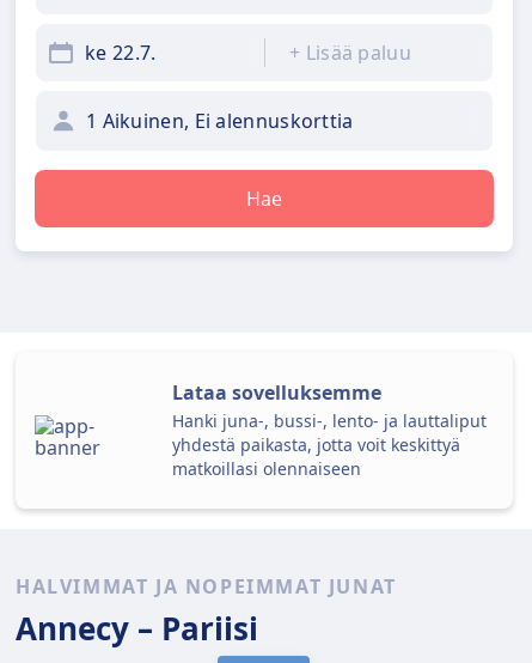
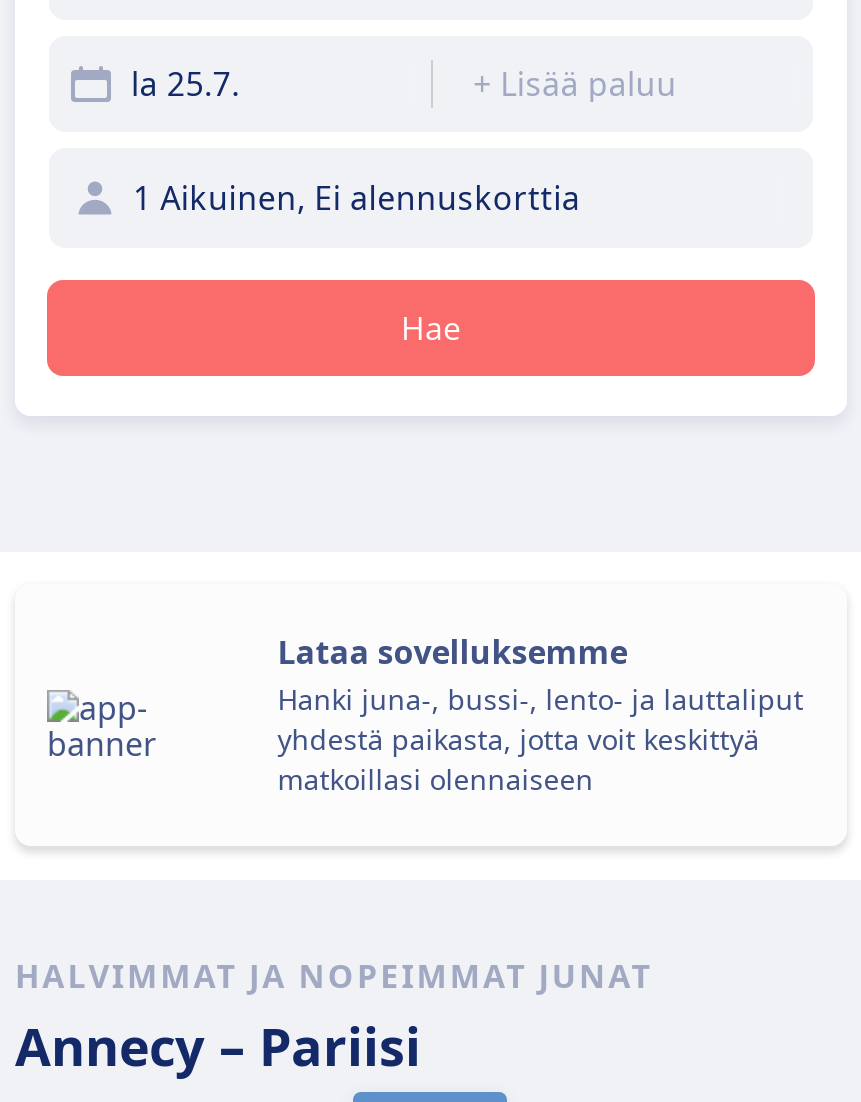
[85,39,156,66] ke 22.7. -> [131,62,240,106] la 25.7.

